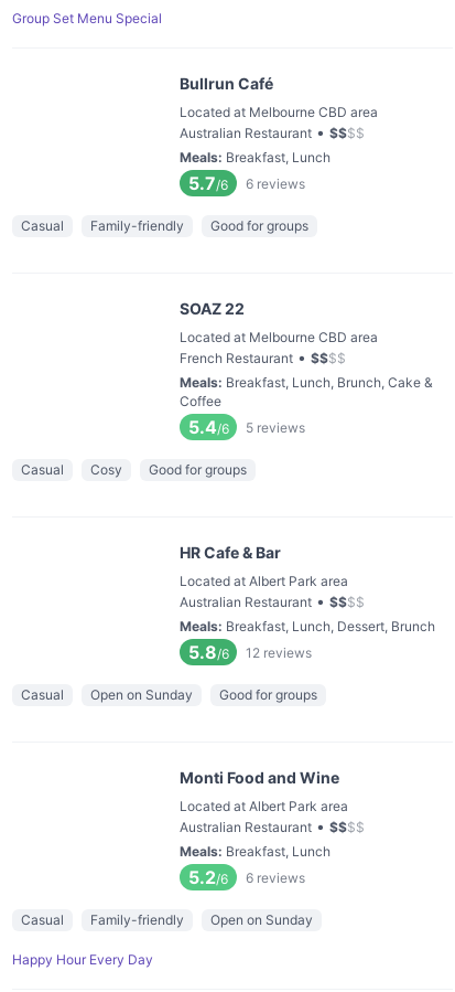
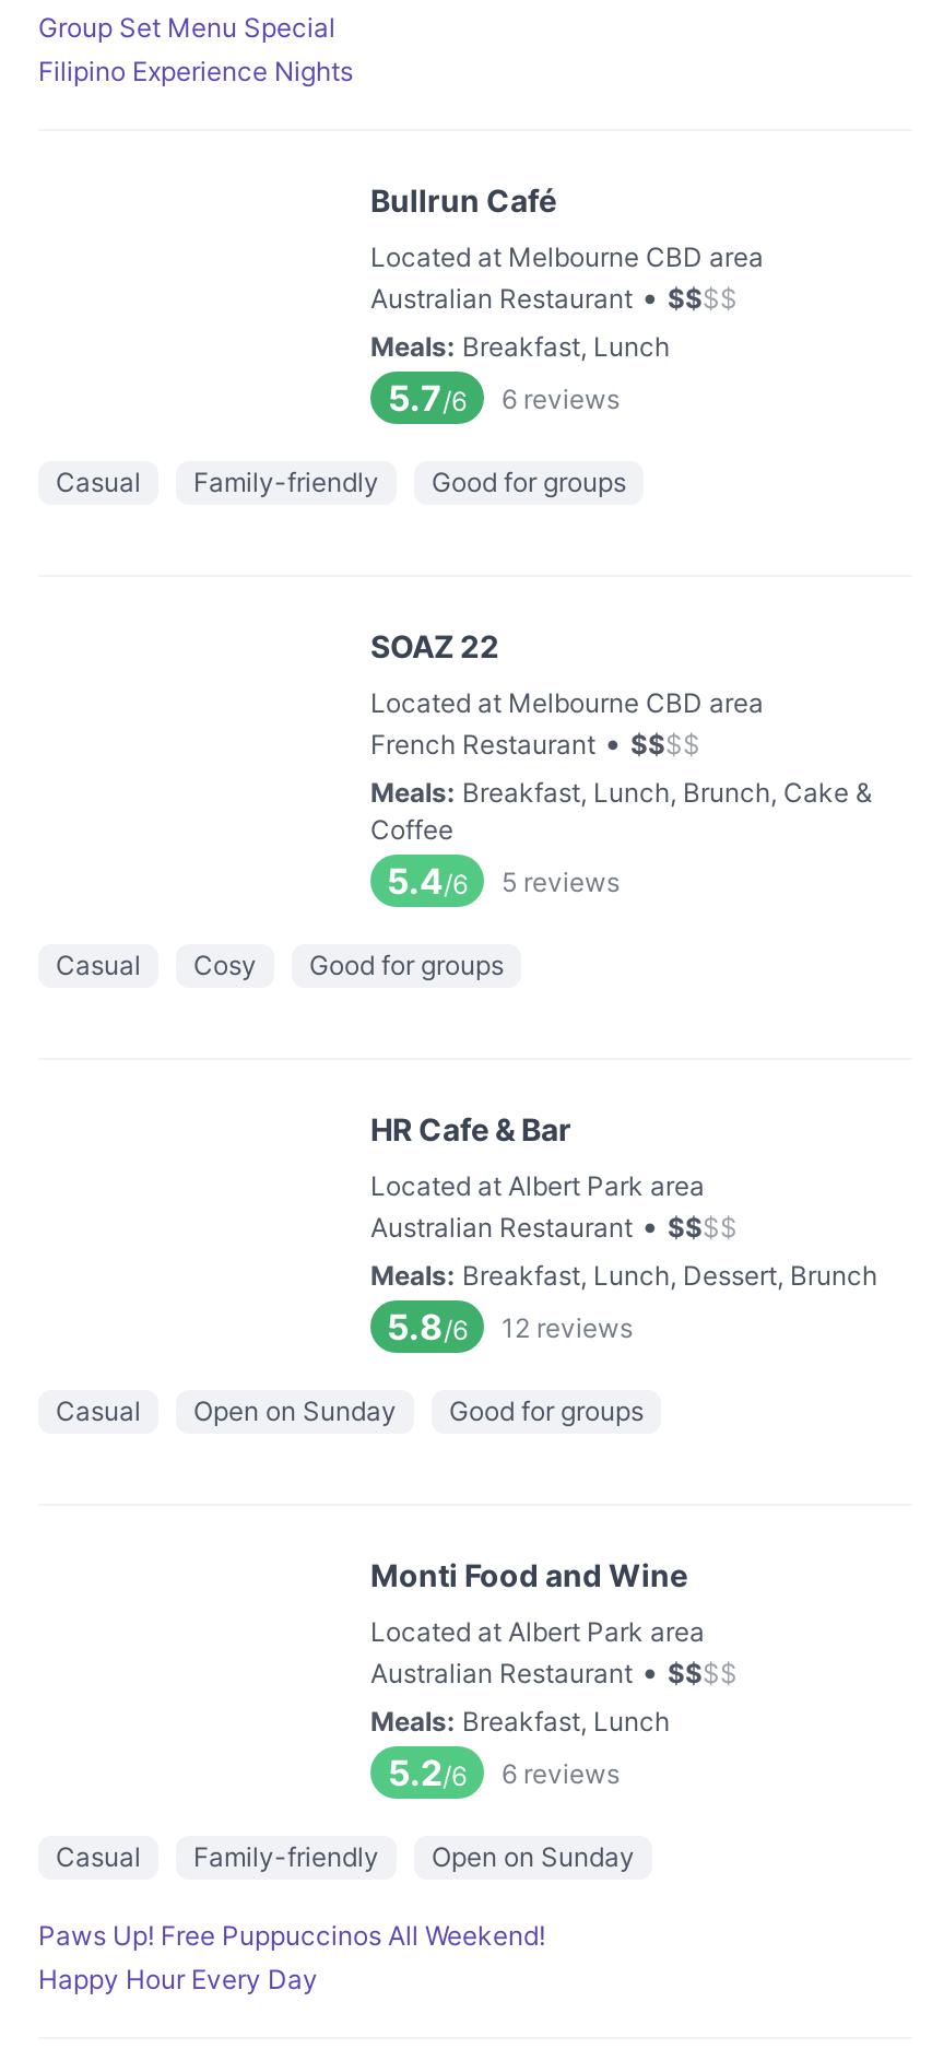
none -> [38,55,353,87] Filipino Experience Nights
none -> [38,1919,545,1952] Paws Up! Free Puppuccinos All Weekend!

